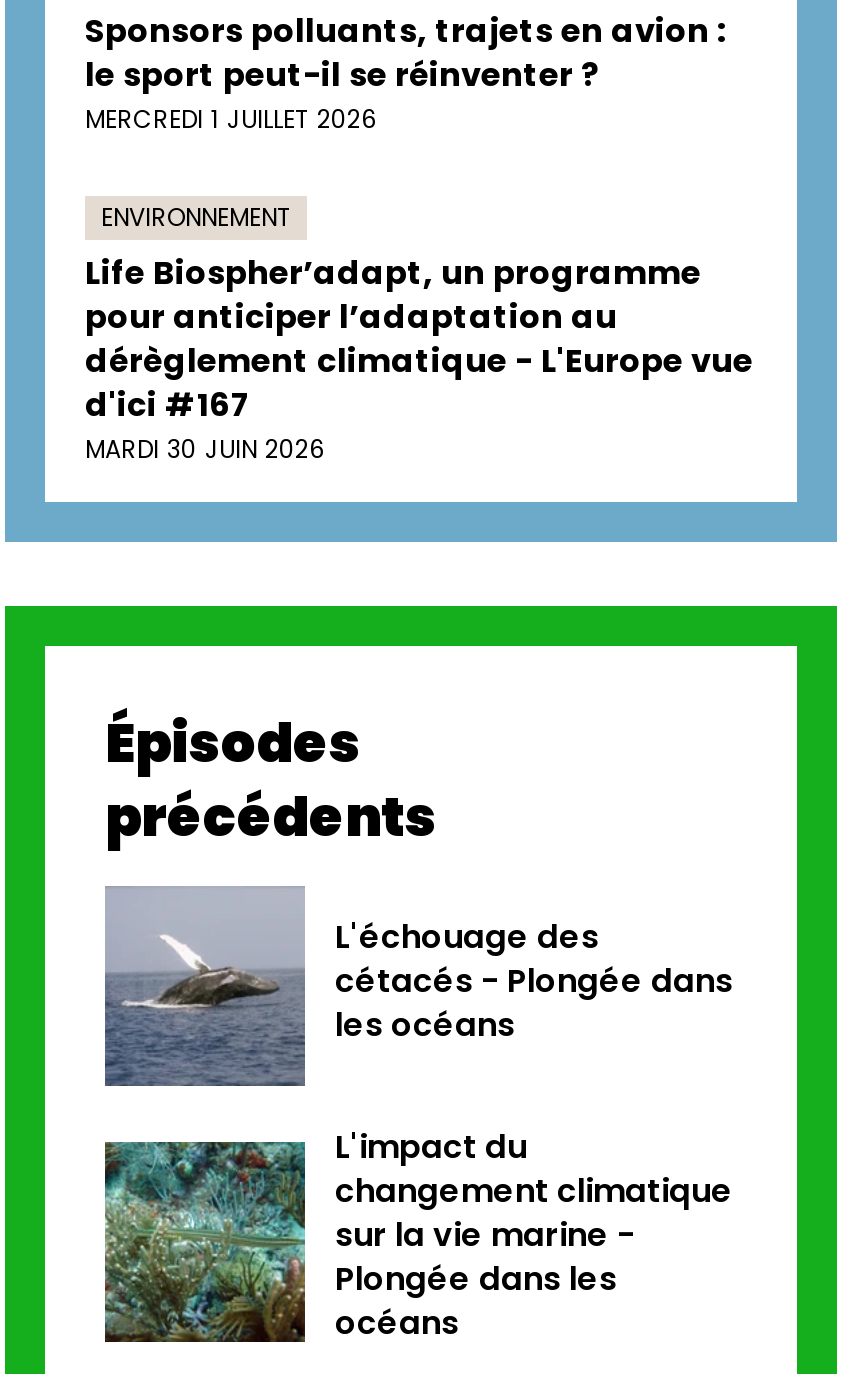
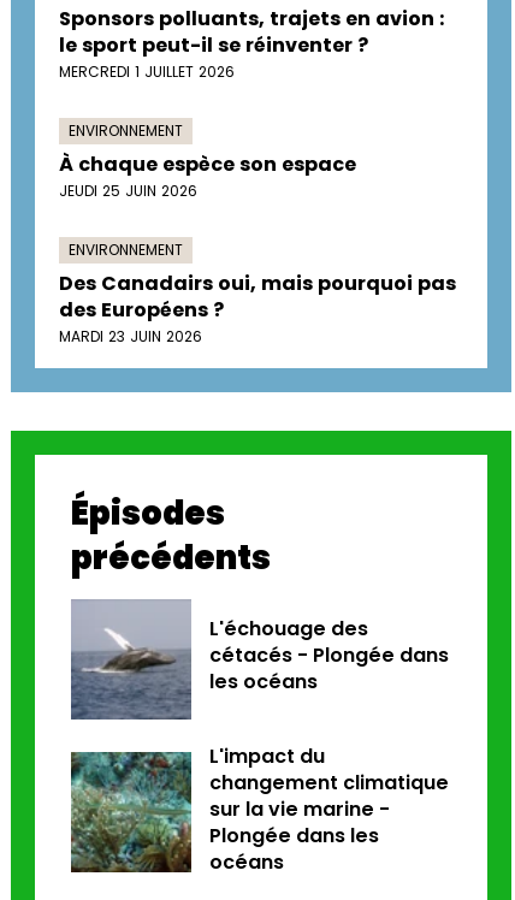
[85,250,753,466] Life Biospher’adapt, un programme | pour anticiper l’adaptation au | dérèglement climatique - L'Europe vue | d'ici #167 | MARDI 30 JUIN 2026 -> [59,150,456,346] À chaque espèce son espace | JEUDI 25 JUIN 2026 | ENVIRONNEMENT | Des Canadairs oui, mais pourquoi pas | des Européens ? | MARDI 23 JUIN 2026

